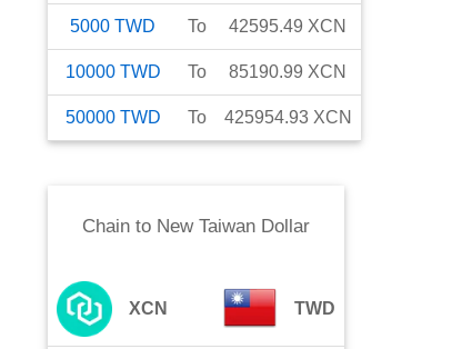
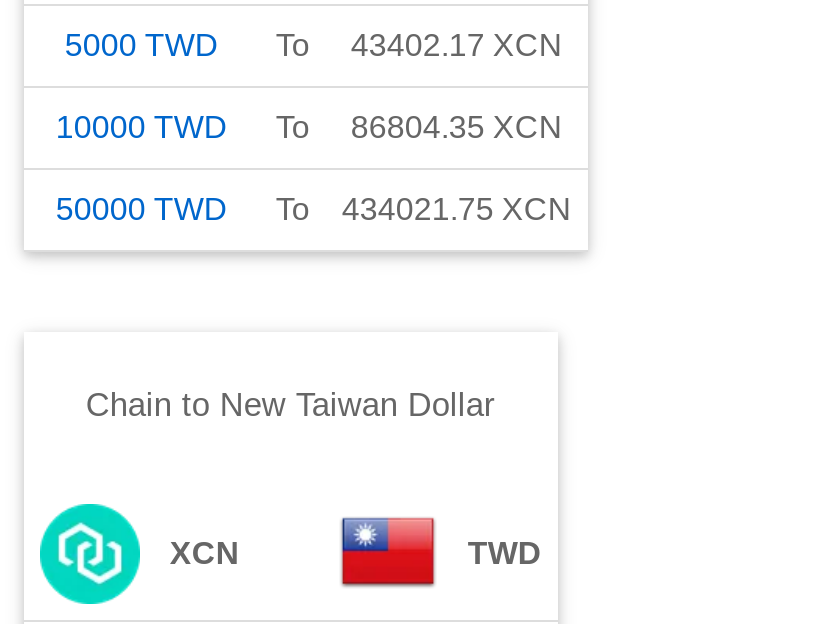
[70,17,347,35] 5000 TWD To 42595.49 XCN -> [65,28,563,62] 5000 TWD To 43402.17 XCN
[65,62,347,81] 10000 TWD To 85190.99 XCN -> [56,110,563,144] 10000 TWD To 86804.35 XCN
[65,108,352,127] 50000 TWD To 425954.93 XCN -> [56,192,572,226] 50000 TWD To 434021.75 XCN

